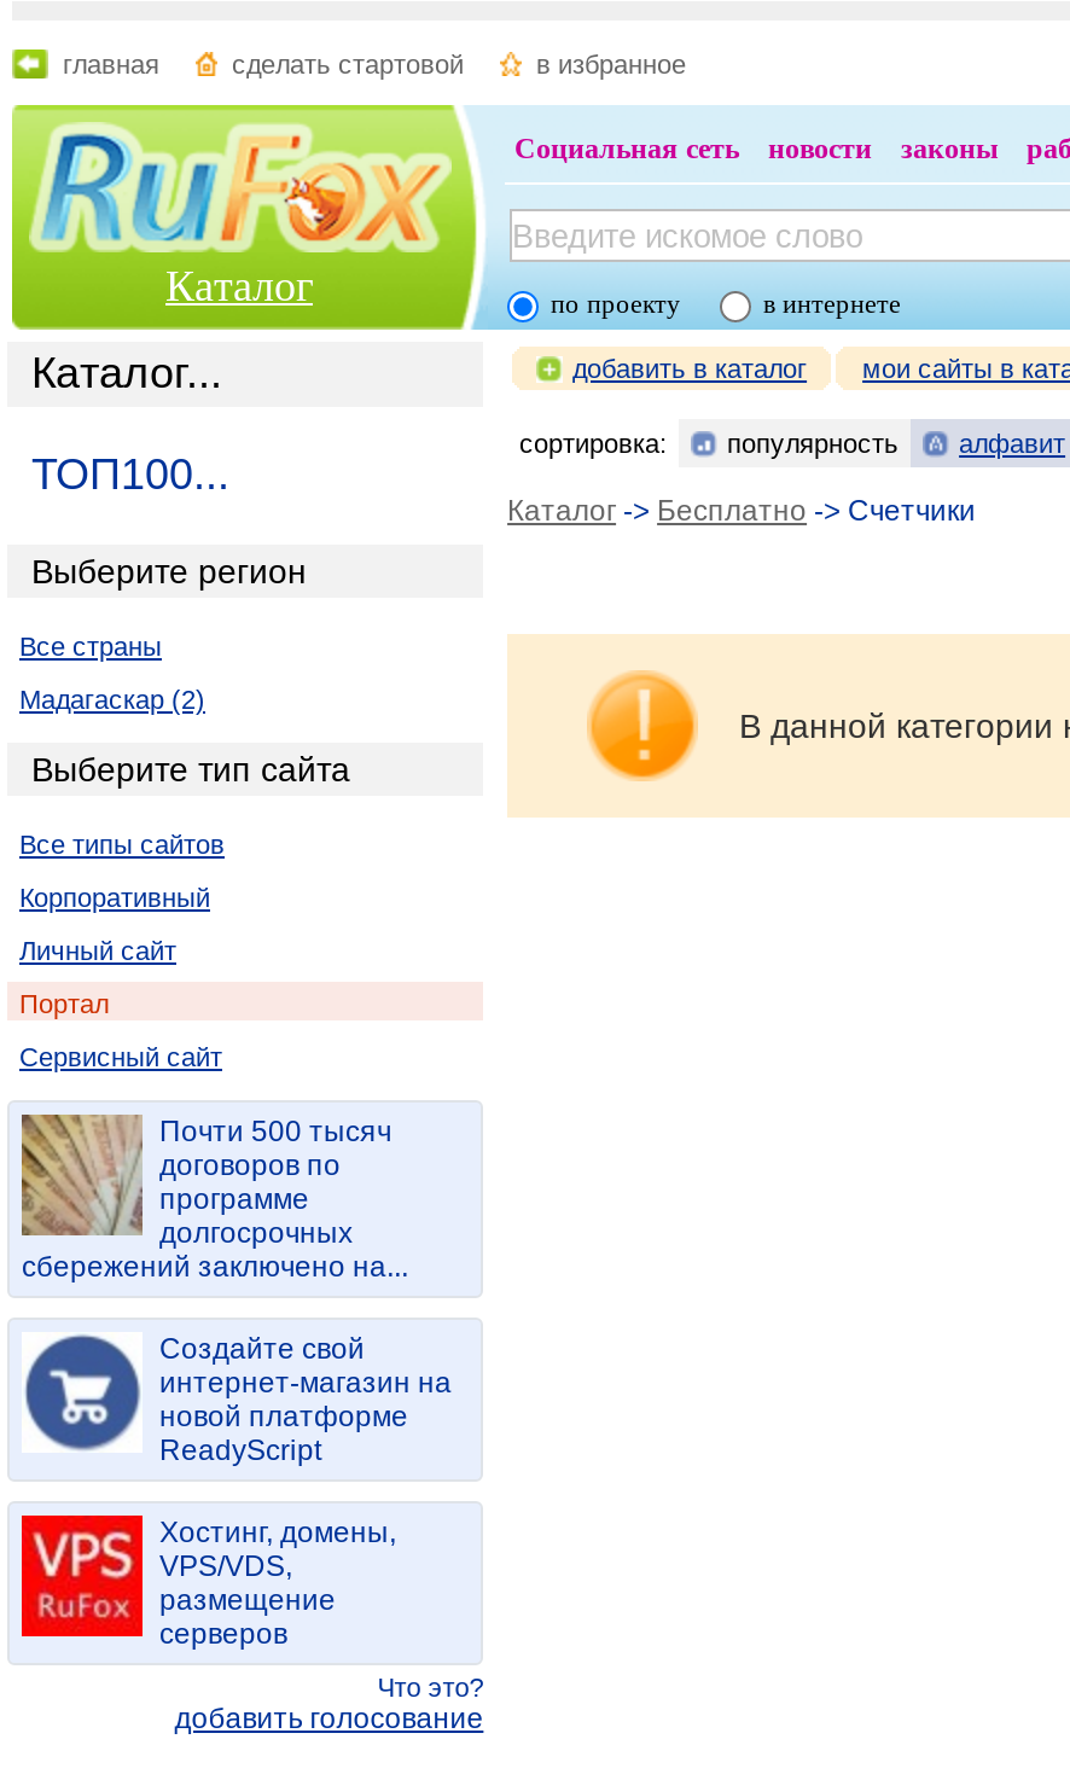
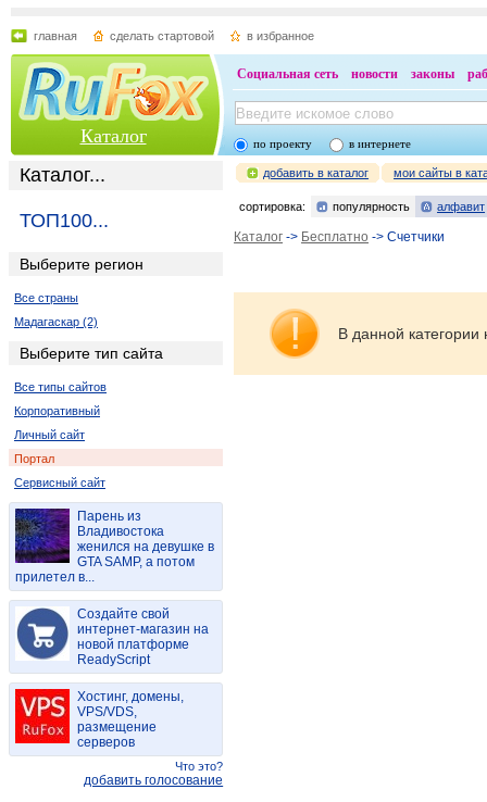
[19,1112,408,1284] [image] | Почти 500 тысяч | договоров по | программе | долгосрочных | сбережений заключено на... -> [14,507,214,585] [image] | Парень из | Владивостока | женился на девушке в | GTA SAMP, а потом | прилетел в...

